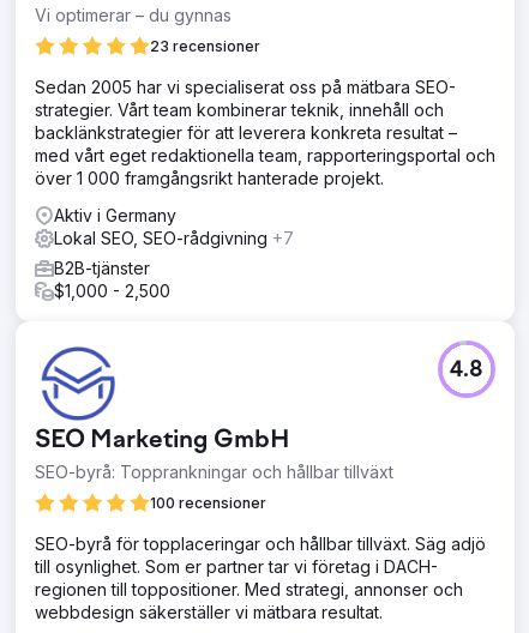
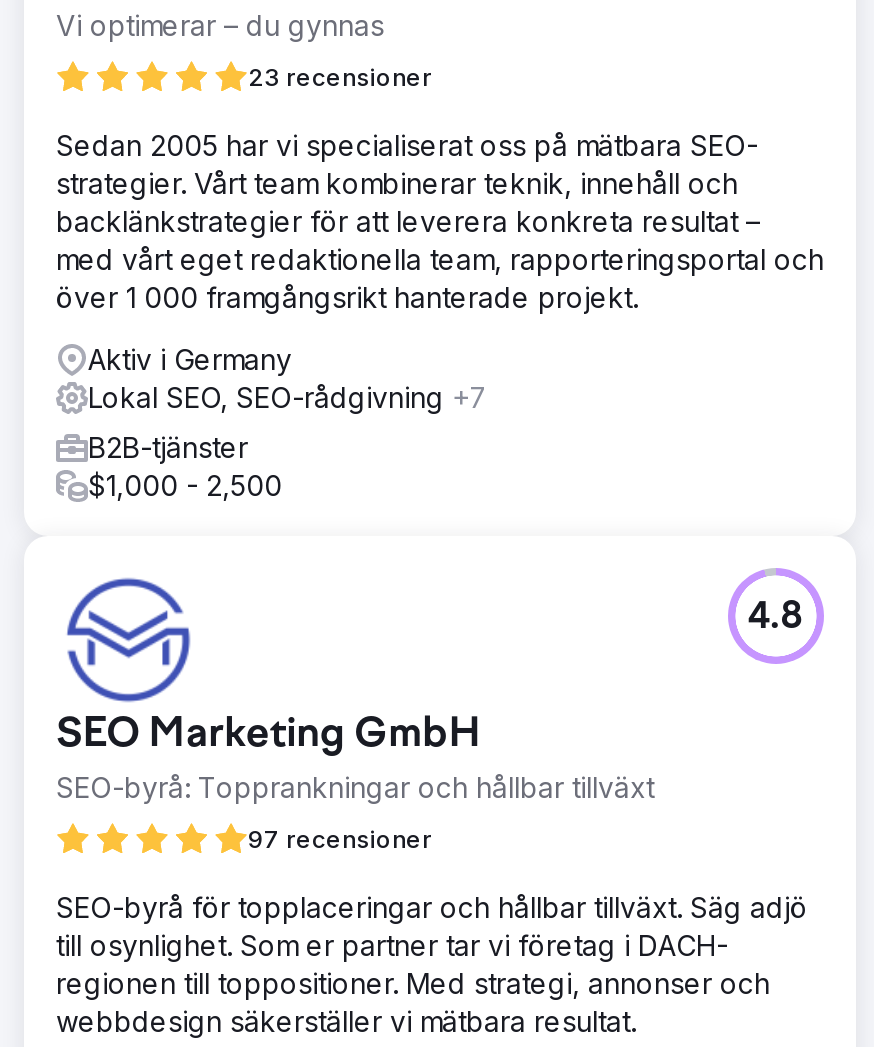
[150,493,266,511] 100 recensioner -> [248,823,432,853] 97 recensioner

